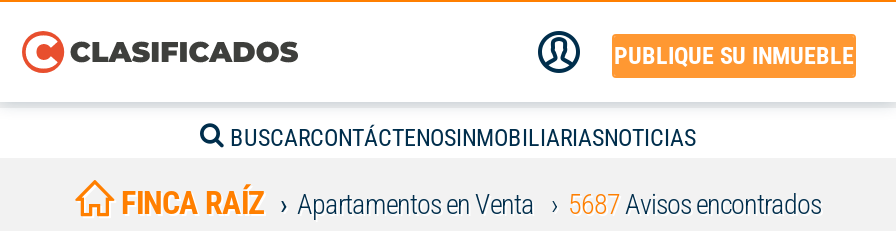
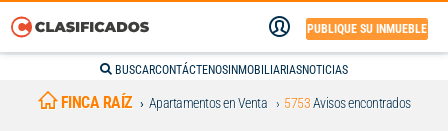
[568,188,821,220] 5687 Avisos encontrados -> [284,95,410,111] 5753 Avisos encontrados

